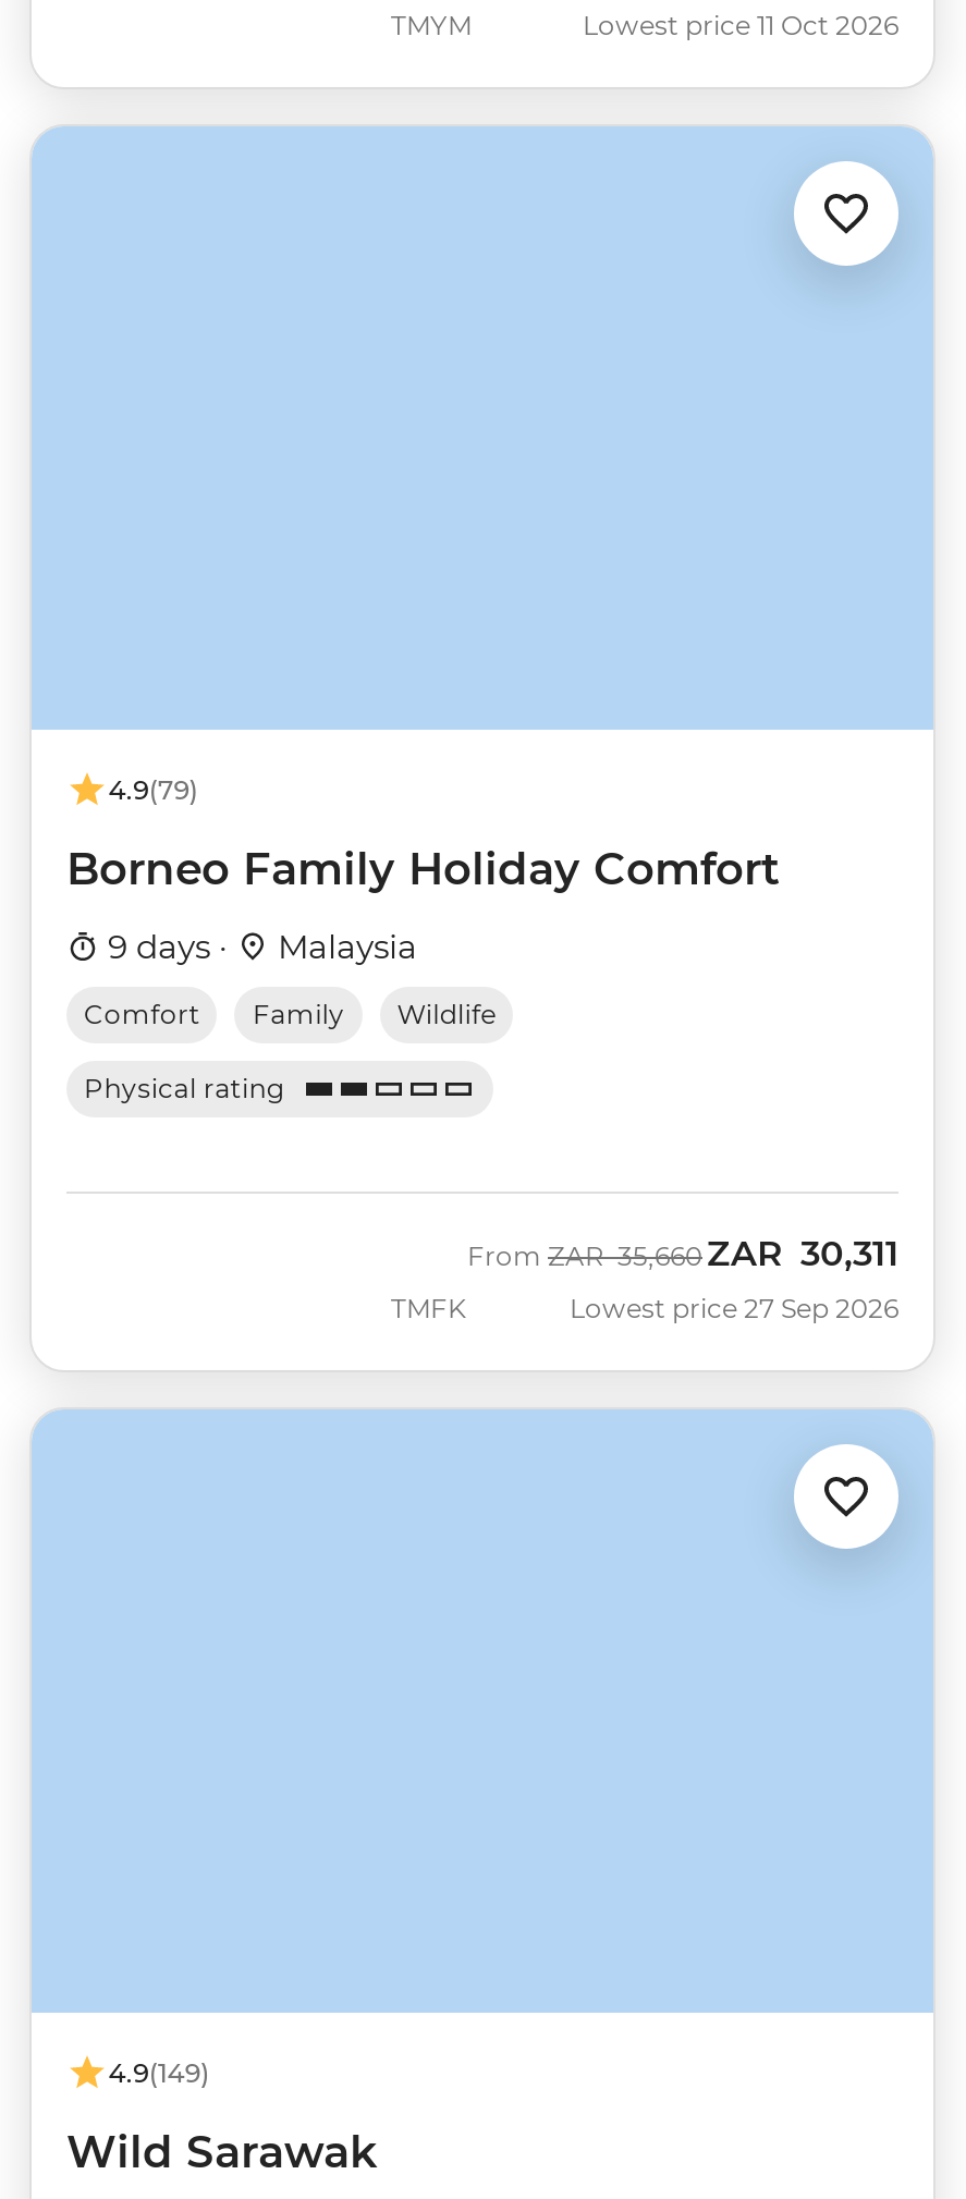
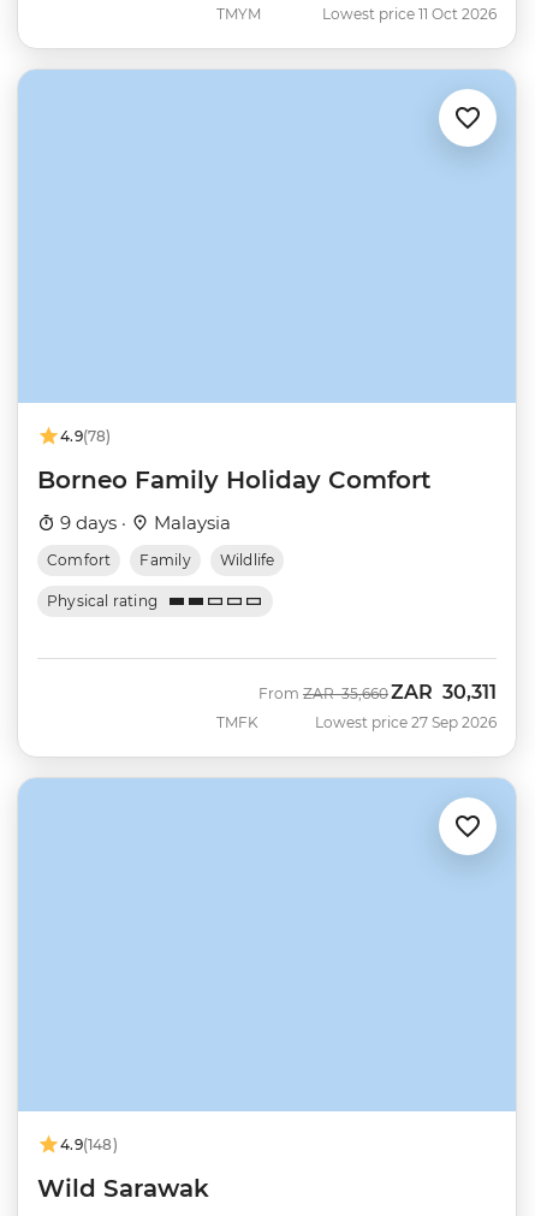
[108,774,199,806] 4.9(79) -> [60,427,111,445] 4.9(78)
[108,2056,210,2088] 4.9(149) -> [60,1135,118,1153] 4.9(148)

